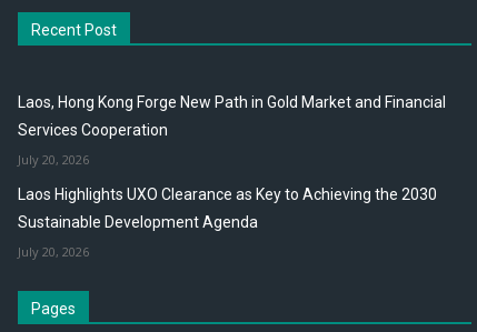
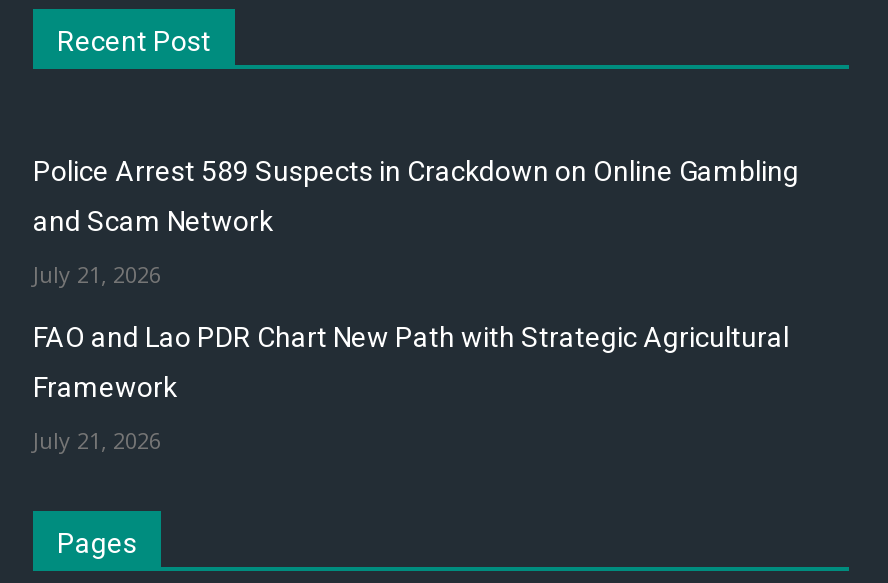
[18,94,446,111] Laos, Hong Kong Forge New Path in Gold Market and Financial -> [33,156,799,188] Police Arrest 589 Suspects in Crackdown on Online Gambling
[18,121,168,139] Services Cooperation -> [33,206,273,238] and Scam Network
[18,151,89,168] July 20, 2026 -> [33,260,161,290] July 21, 2026
[18,186,437,204] Laos Highlights UXO Clearance as Key to Achieving the 2030 -> [33,322,789,354] FAO and Lao PDR Chart New Path with Strategic Agricultural
[18,214,258,231] Sustainable Development Agenda -> [33,372,177,404] Framework
[18,244,89,260] July 20, 2026 -> [33,426,161,456] July 21, 2026

